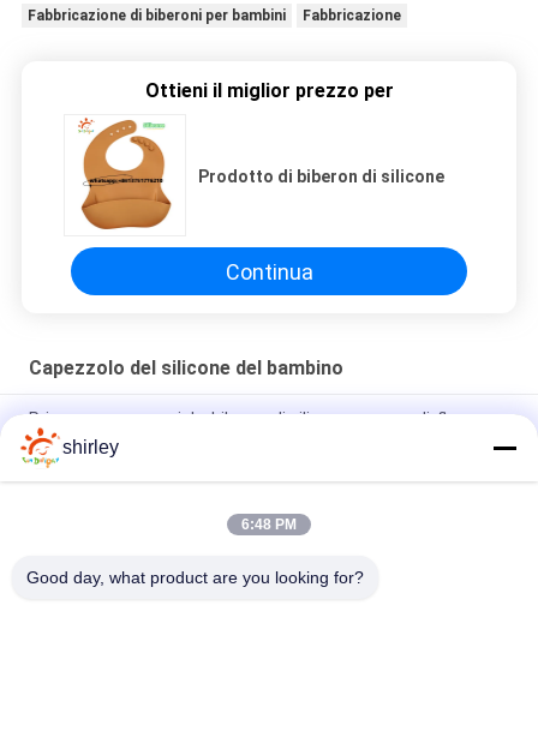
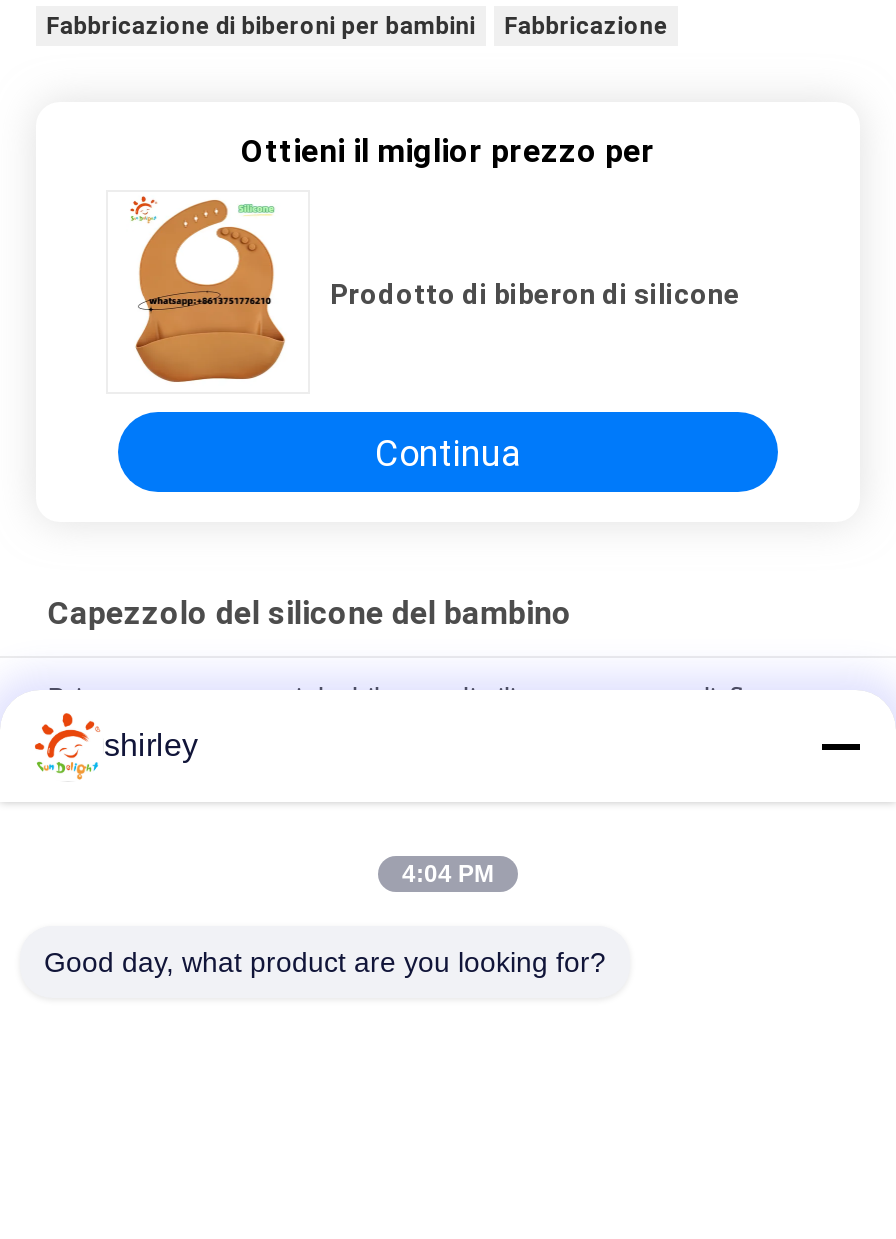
[241,516,297,533] 6:48 PM -> [402,860,494,888] 4:04 PM

